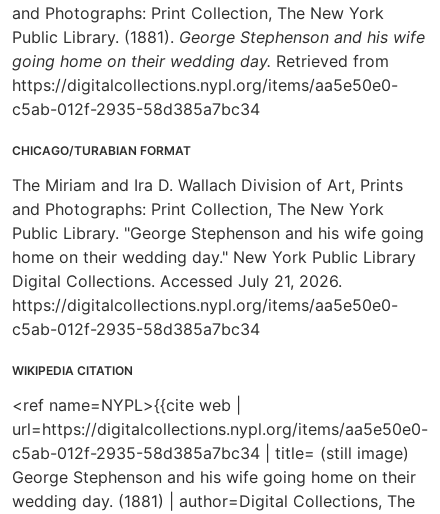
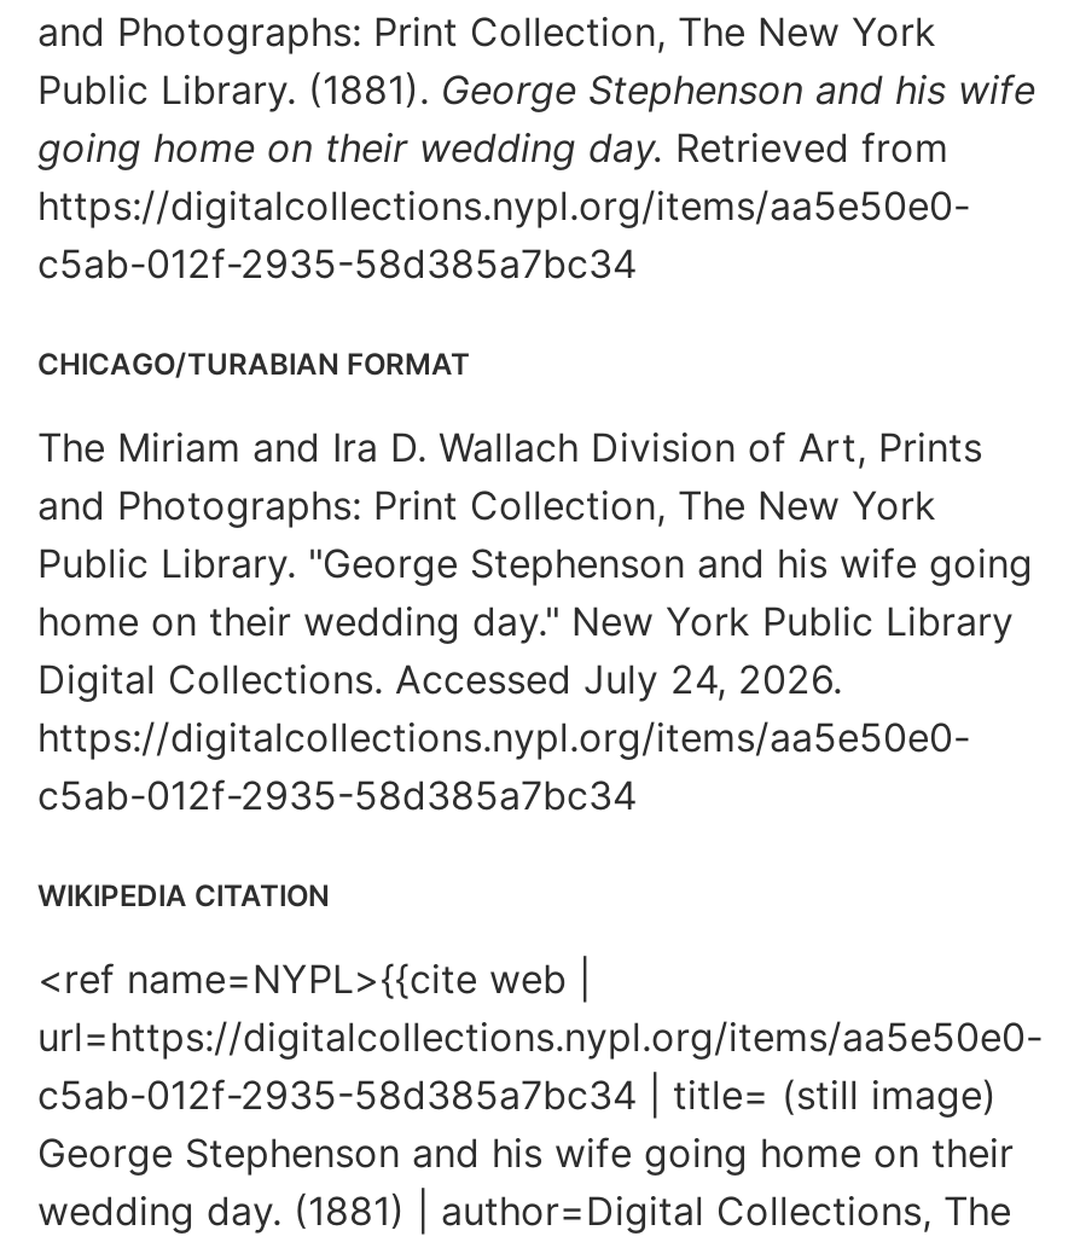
[12,271,342,291] Digital Collections. Accessed July 21, 2026. -> [37,655,842,703] Digital Collections. Accessed July 24, 2026.

